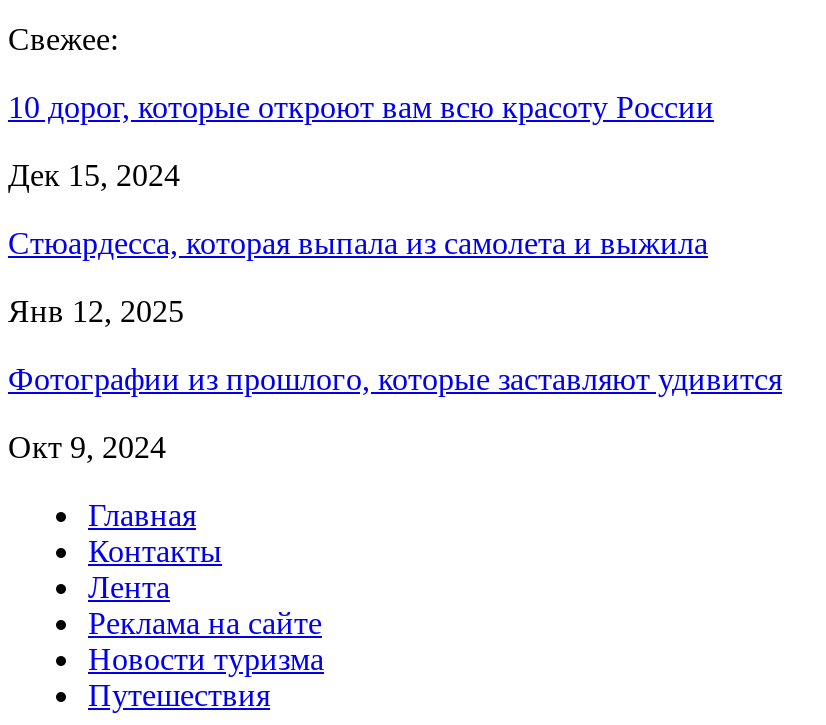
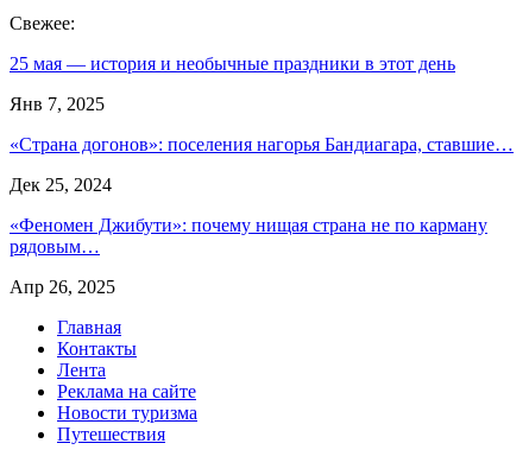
[8,90,714,124] 10 дорог, которые откроют вам всю красоту России -> [10,53,455,74] 25 мая — история и необычные праздники в этот день
[8,158,180,192] Дек 15, 2024 -> [10,94,105,114] Янв 7, 2025
[8,226,708,260] Стюардесса, которая выпала из самолета и выжила -> [10,134,514,154] «Страна догонов»: поселения нагорья Бандиагара, ставшие…
[8,294,184,328] Янв 12, 2025 -> [10,175,112,195] Дек 25, 2024
[8,362,782,396] Фотографии из прошлого, которые заставляют удивится -> [10,215,487,256] «Феномен Джибути»: почему нищая страна не по карману | рядовым…
[8,430,166,464] Окт 9, 2024 -> [10,277,115,297] Апр 26, 2025

